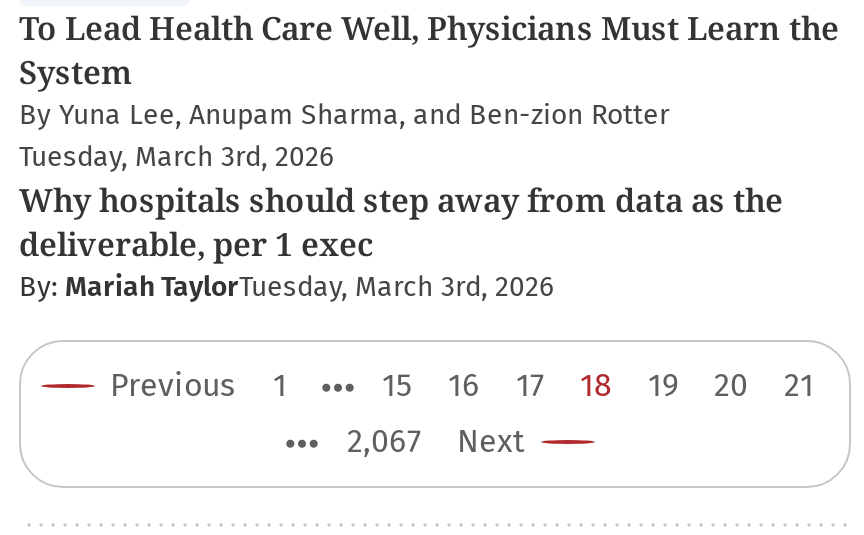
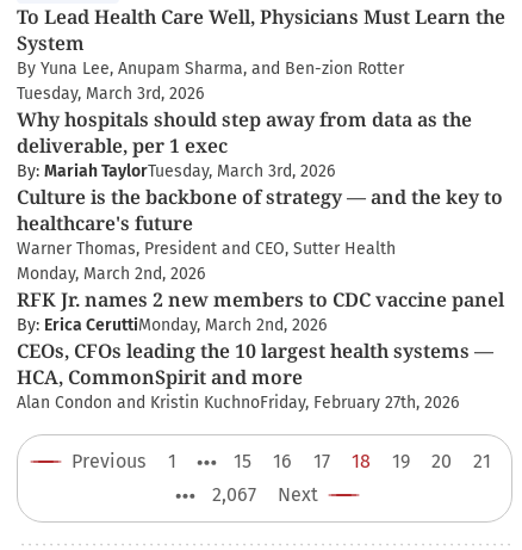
none -> [17,184,509,413] Culture is the backbone of strategy — and the key to | healthcare's future | Warner Thomas, President and CEO, Sutter Health | Monday, March 2nd, 2026 | RFK Jr. names 2 new members to CDC vaccine panel | By: Erica CeruttiMonday, March 2nd, 2026 | CEOs, CFOs leading the 10 largest health systems — | HCA, CommonSpirit and more | Alan Condon and Kristin KuchnoFriday, February 27th, 2026

